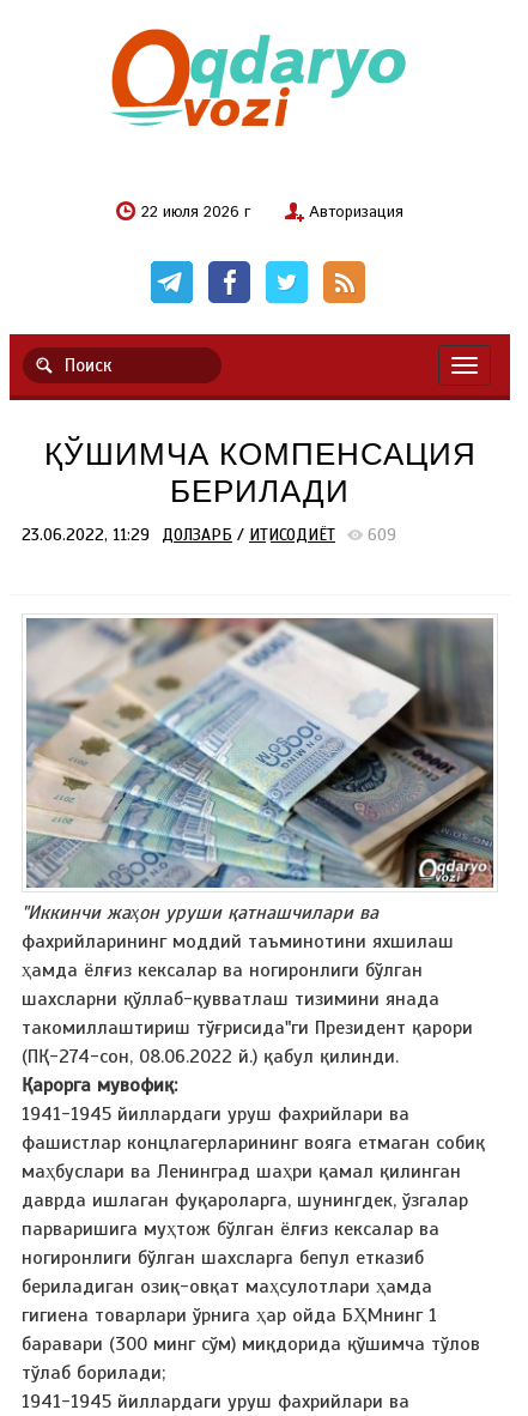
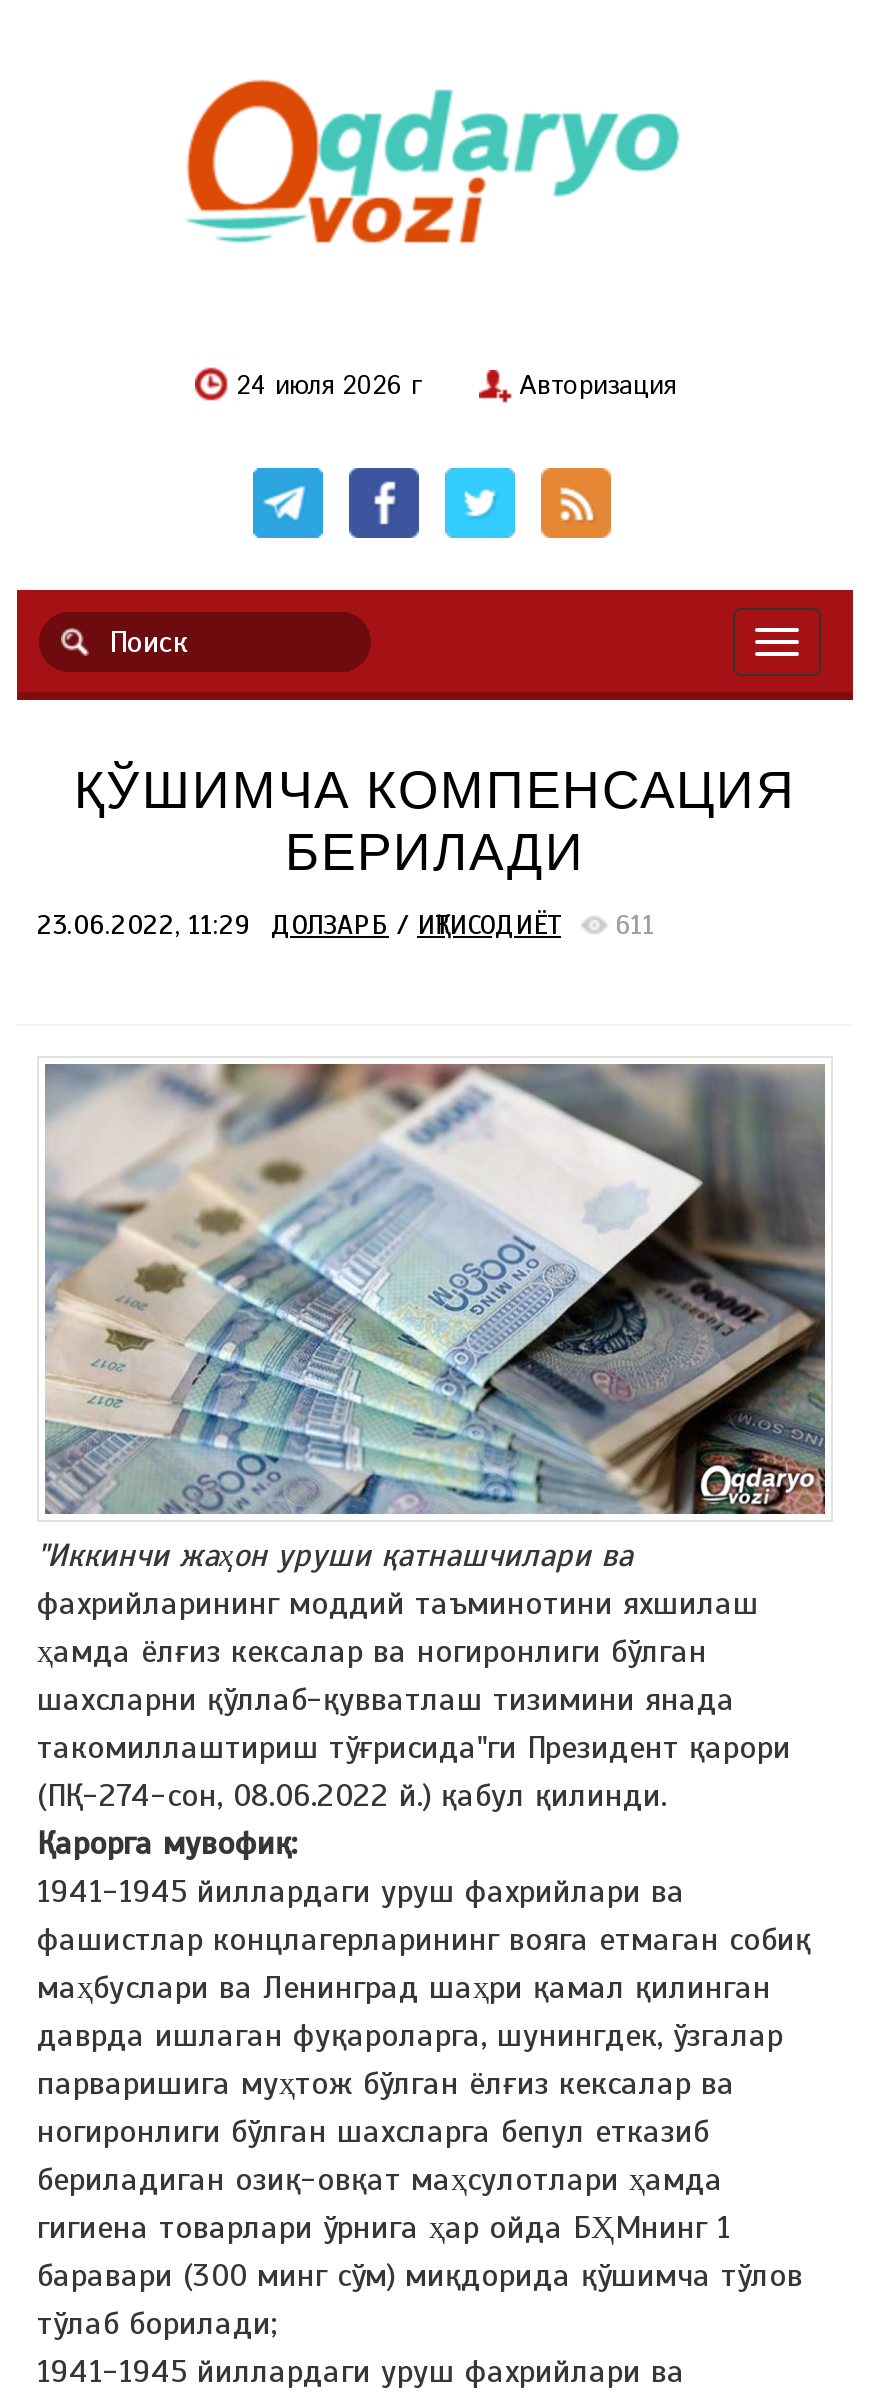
[141,201,256,224] 22 июля 2026 г -> [237,368,431,406] 24 июля 2026 г
[368,525,401,545] 609 -> [615,908,663,942] 611

